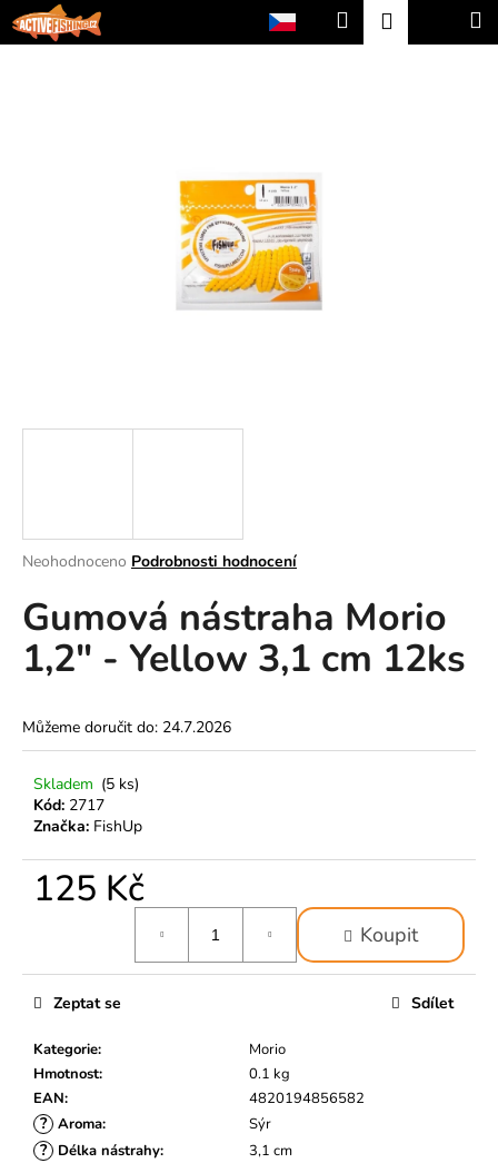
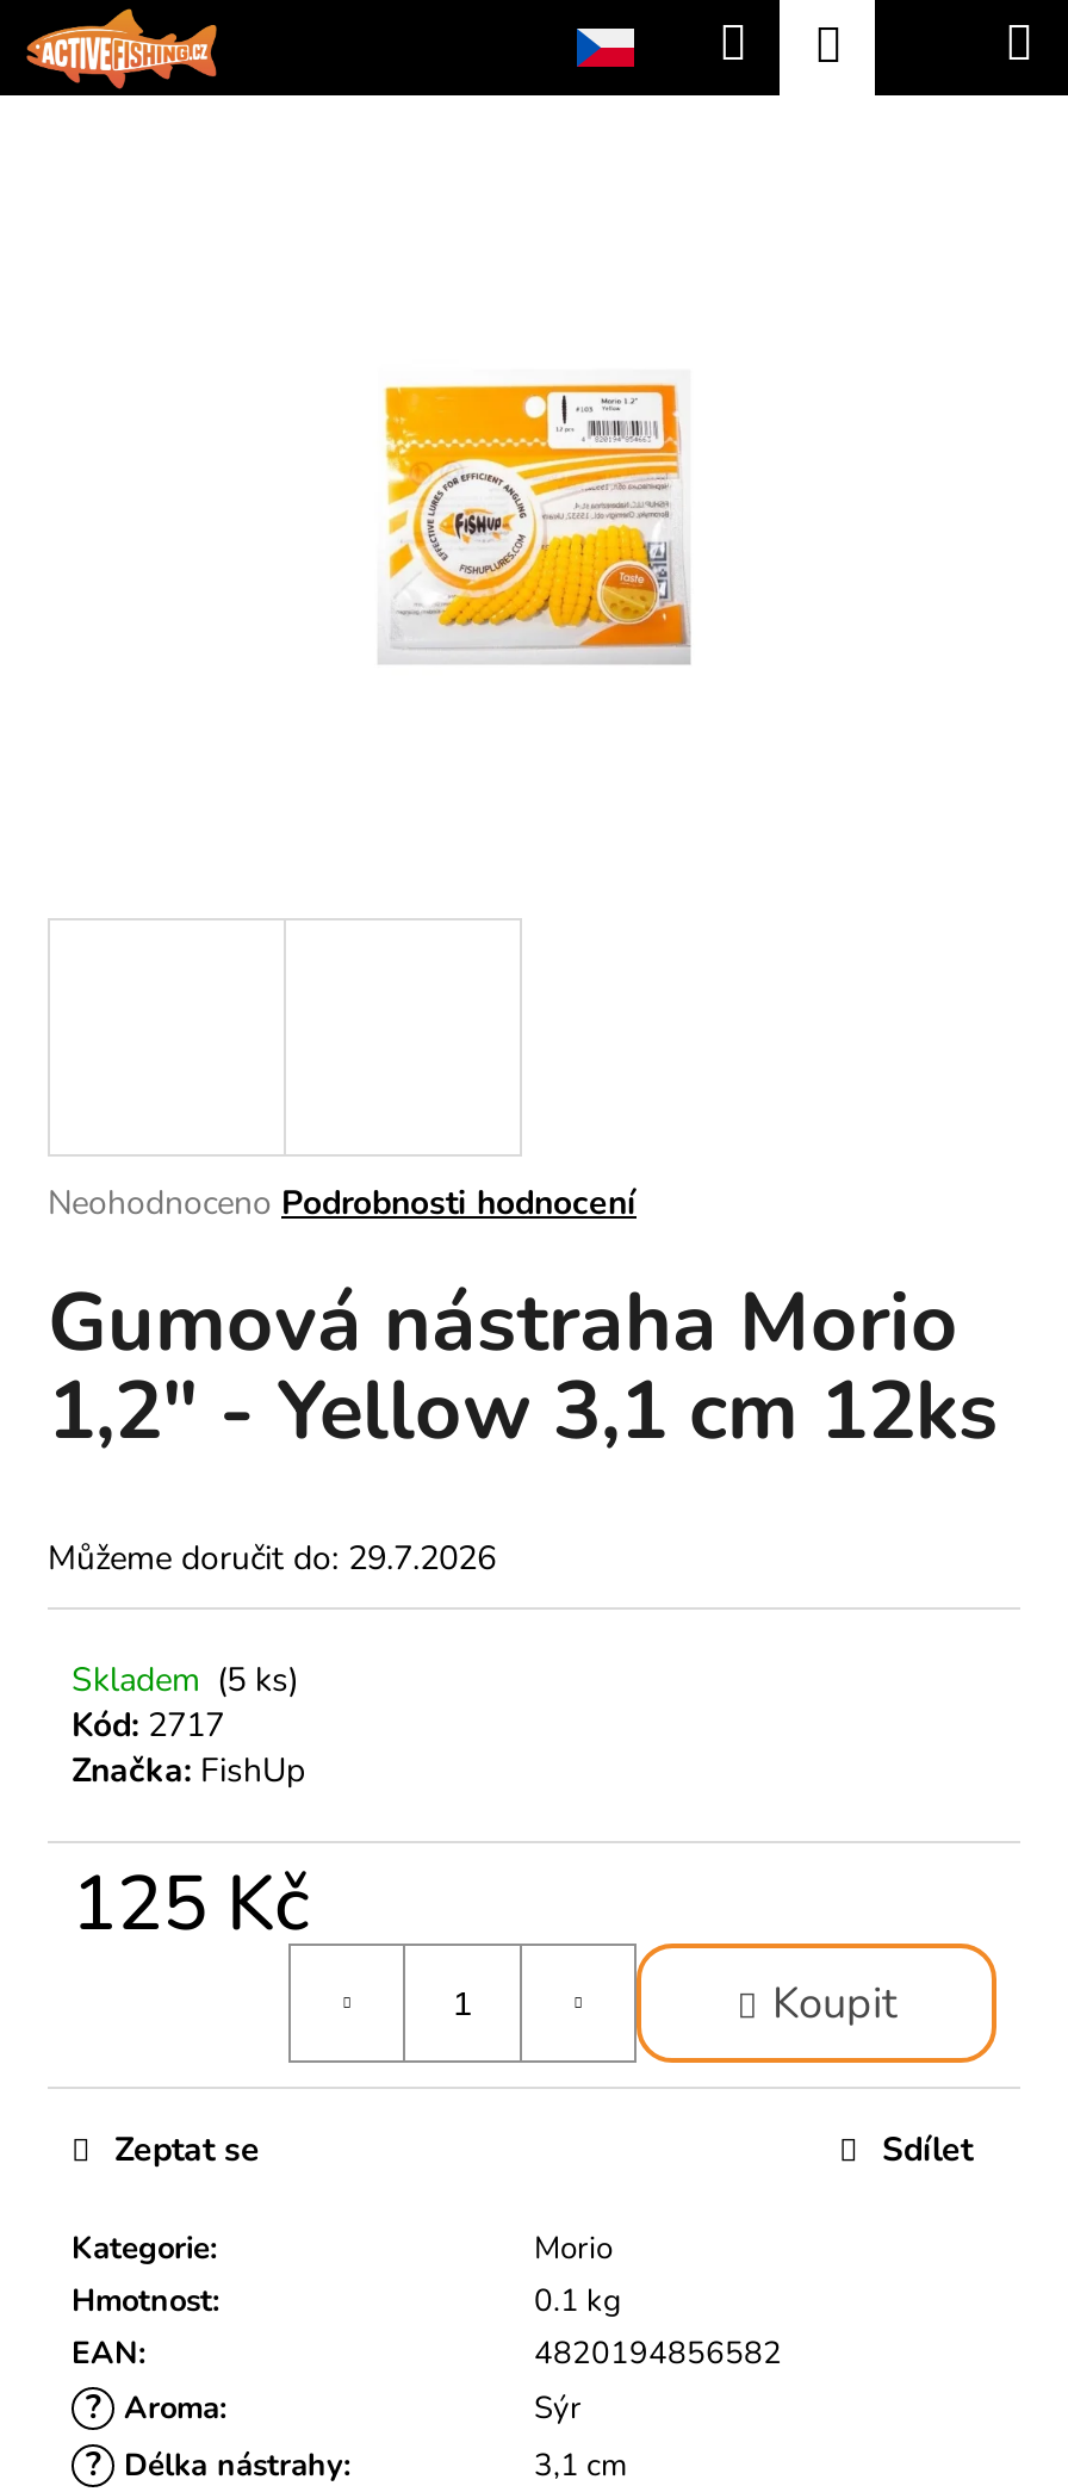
[22,716,231,737] Můžeme doručit do: 24.7.2026 -> [48,1535,496,1580] Můžeme doručit do: 29.7.2026

